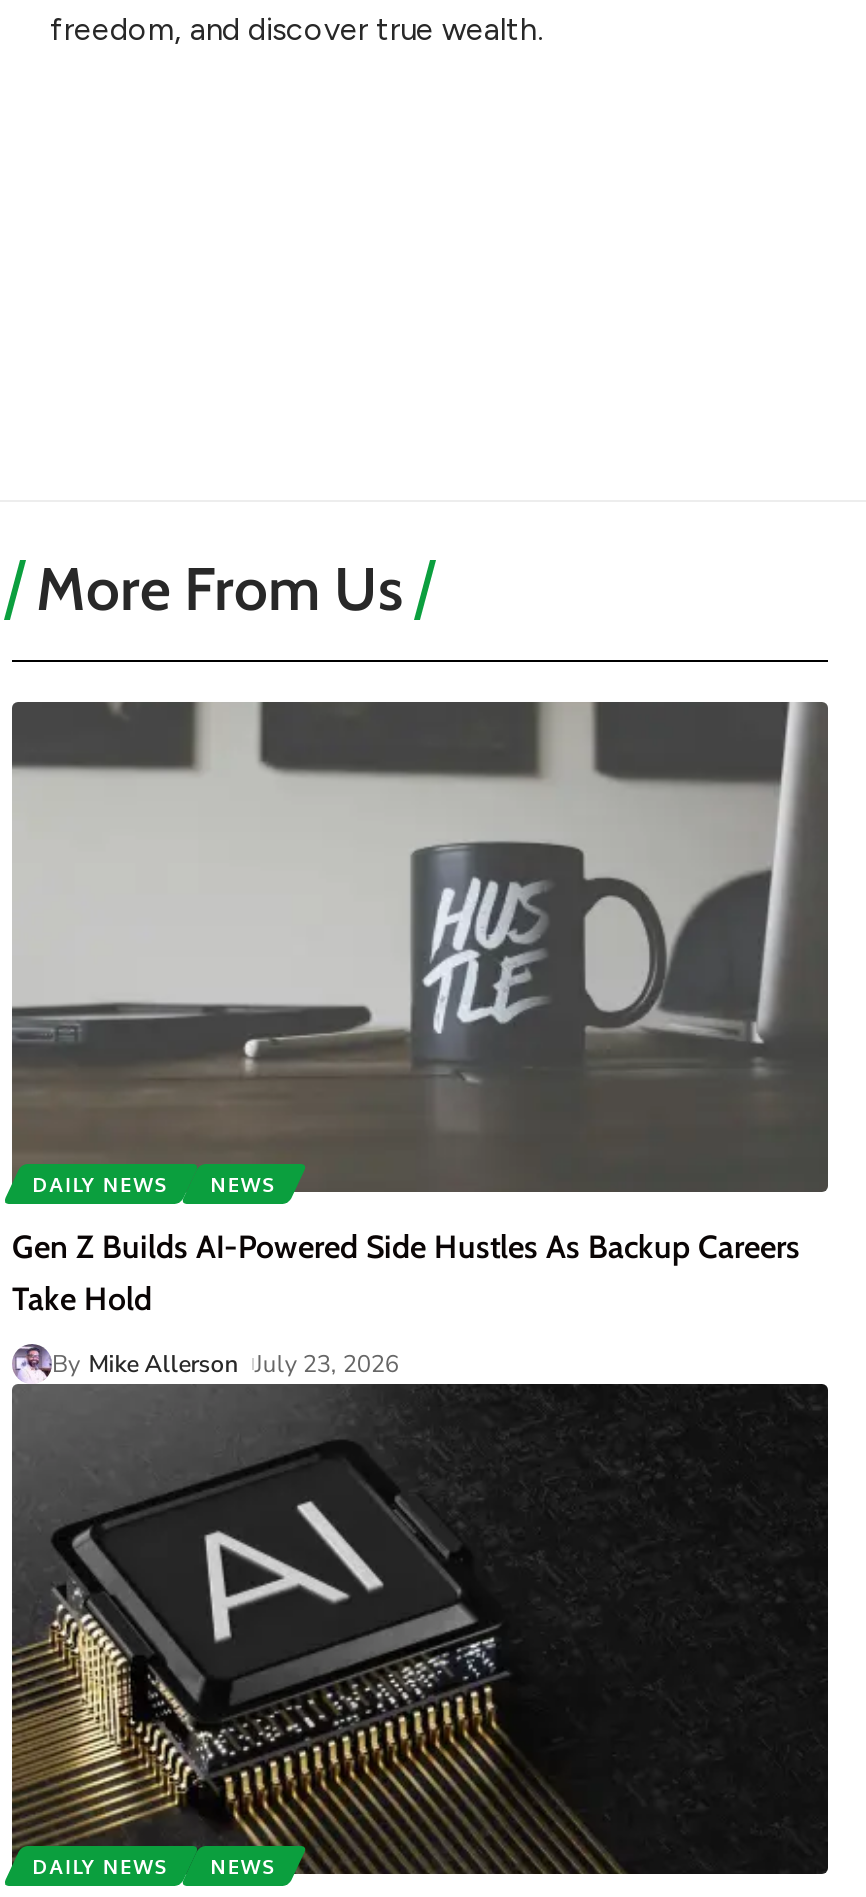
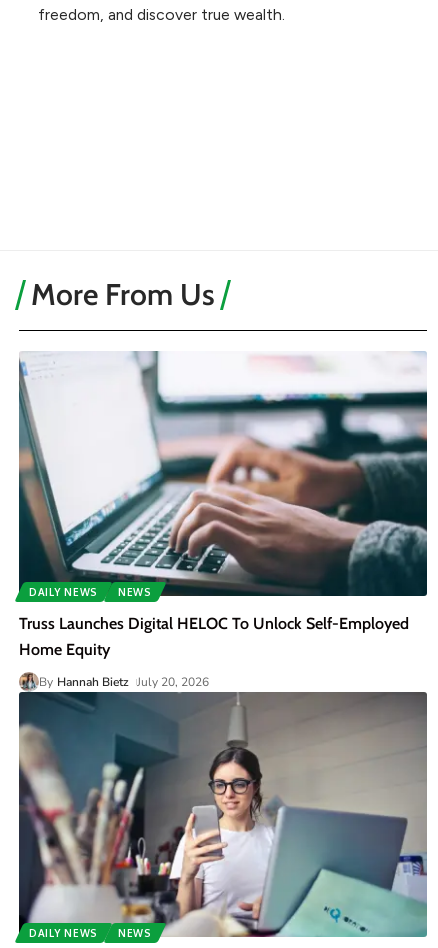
[10,700,830,1318] [image] | Gen Z Builds AI-Powered Side Hustles As Backup Careers | Take Hold -> [18,351,427,659] [image] | Truss Launches Digital HELOC To Unlock Self-Employed | Home Equity
[12,1348,830,1876] [image] | By Mike Allerson July 23, 2026 -> [19,674,428,938] [image] | By Hannah Bietz July 20, 2026

